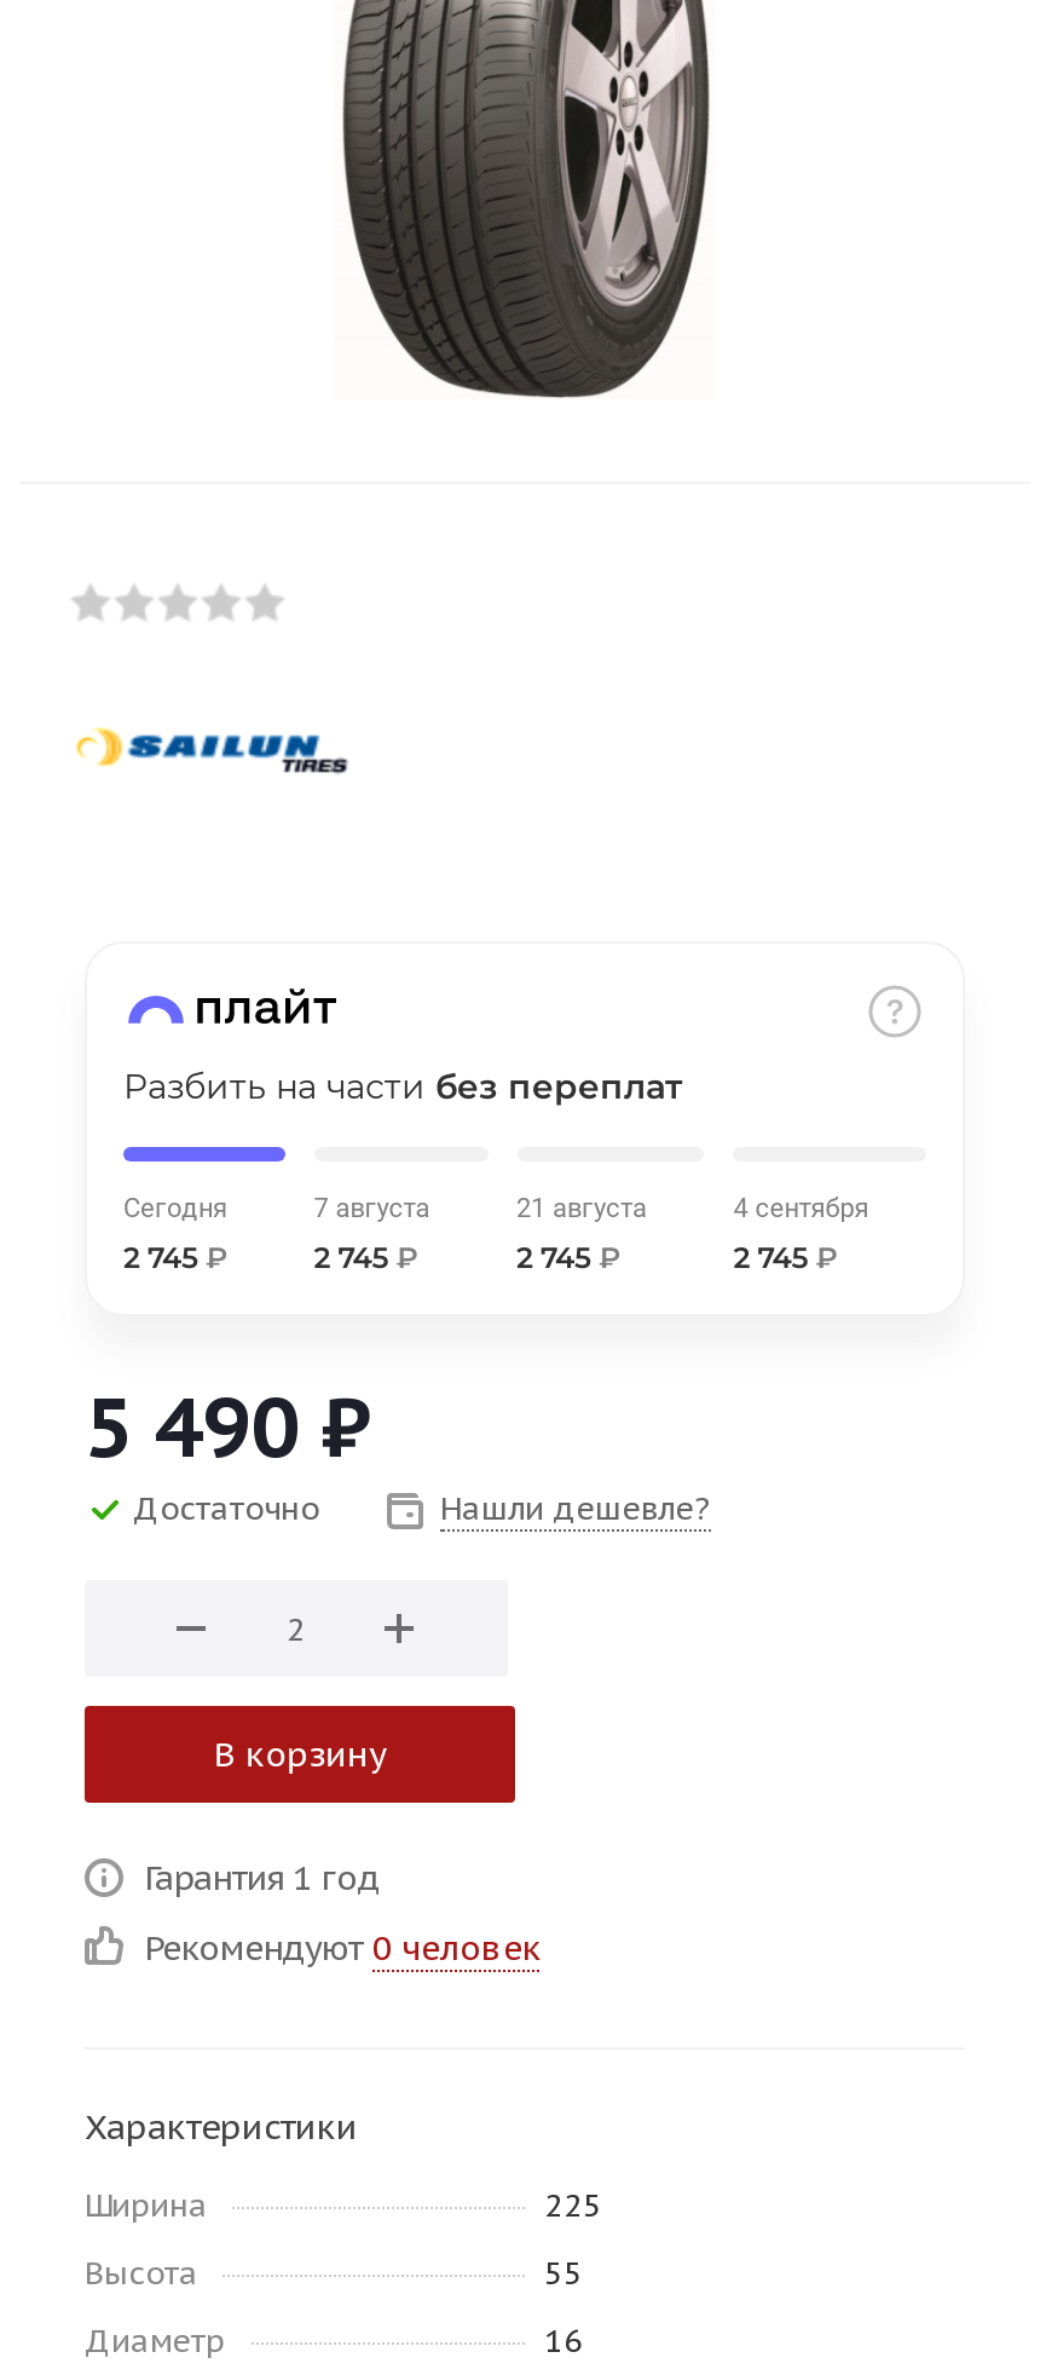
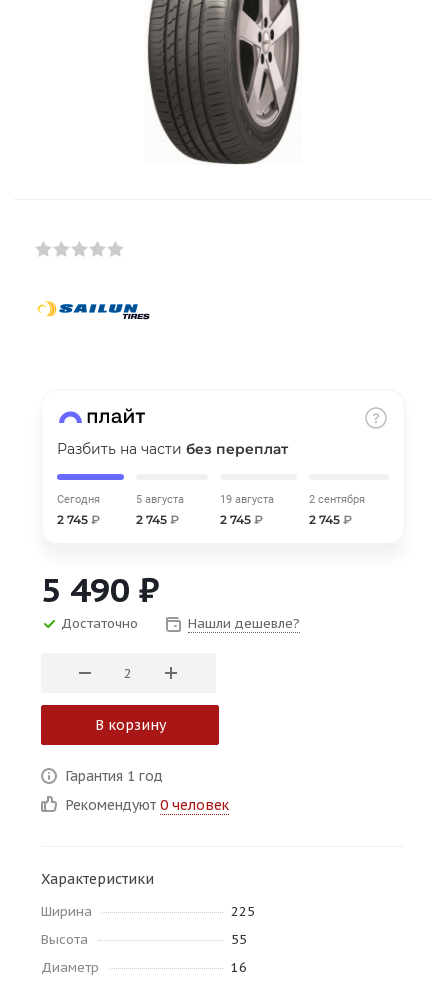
[314,1193,430,1224] 7 августа -> [136,493,184,506] 5 августа
[516,1193,647,1224] 21 августа -> [219,493,273,506] 19 августа
[733,1193,869,1224] 4 сентября -> [309,493,365,506] 2 сентября

